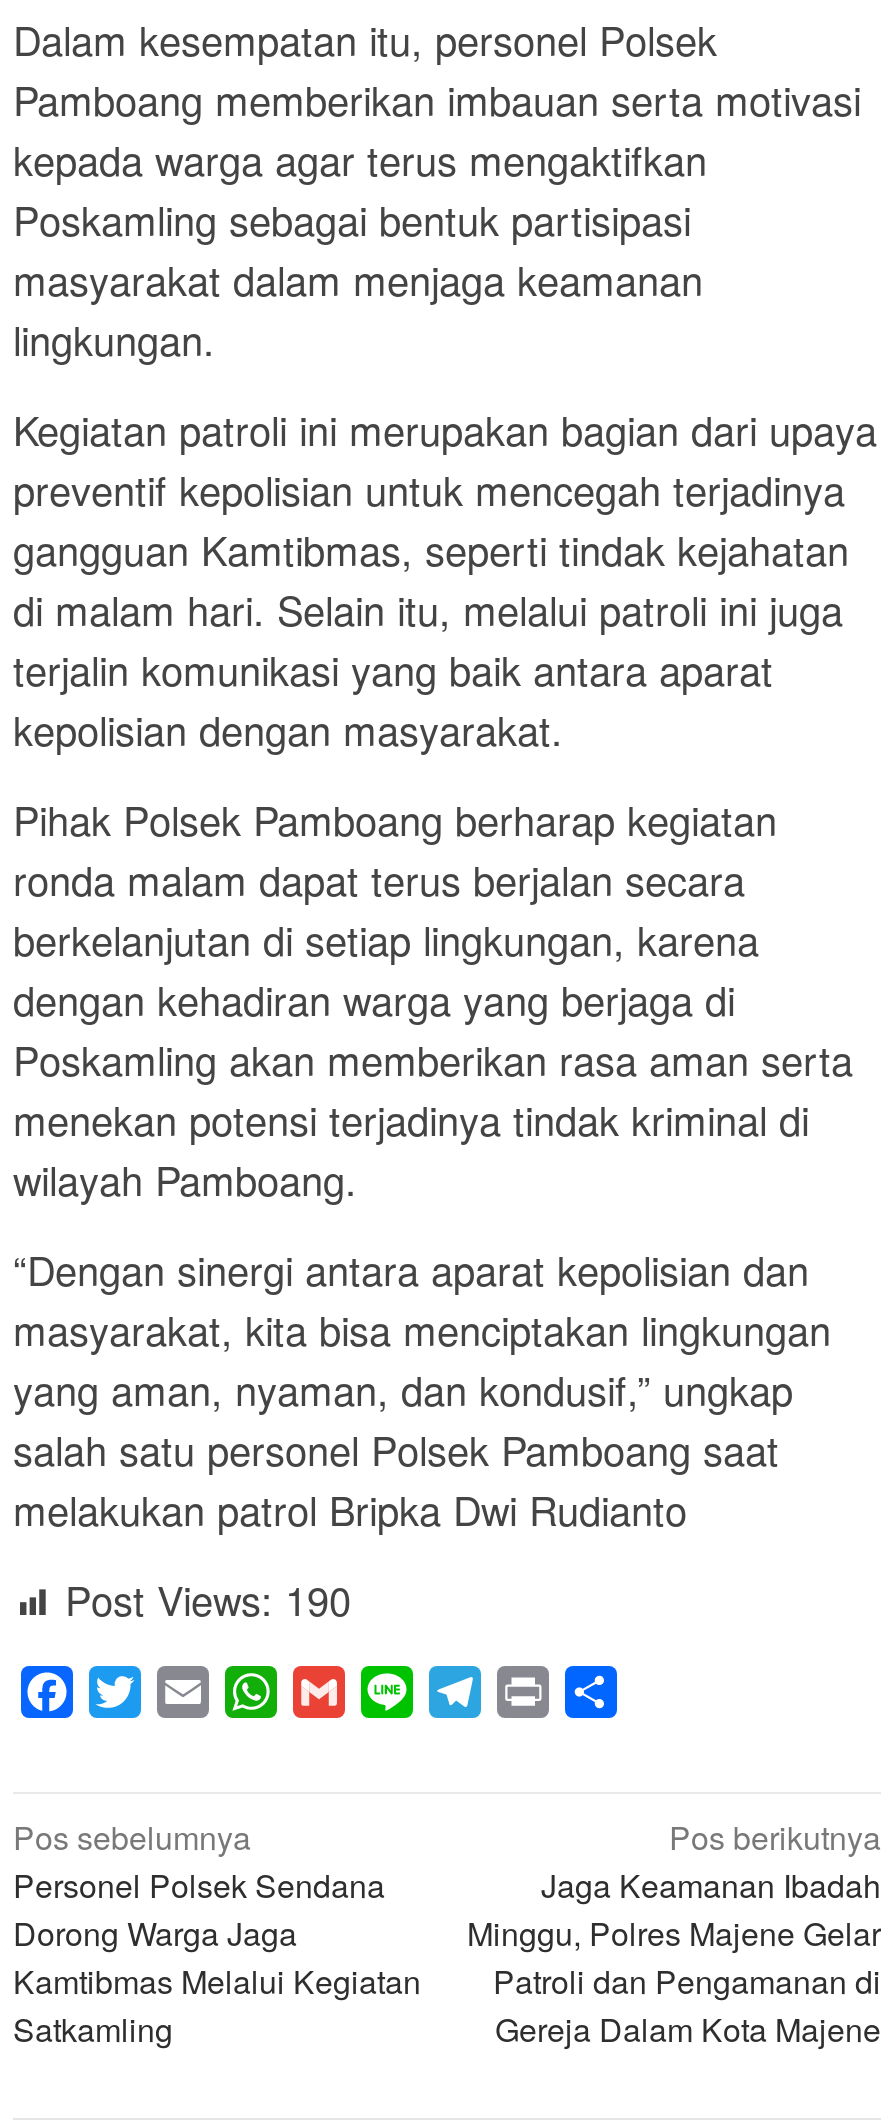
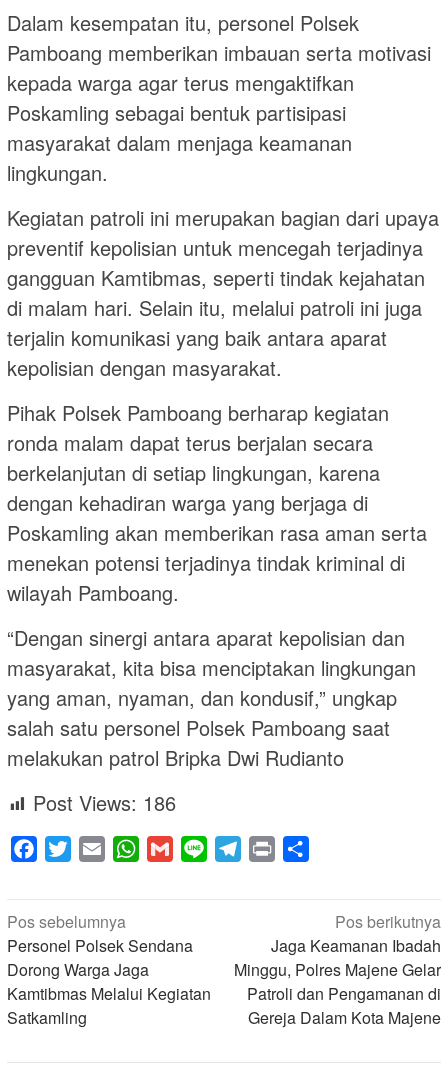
[65,1571,351,1629] Post Views: 190 -> [33,788,176,817] Post Views: 186

